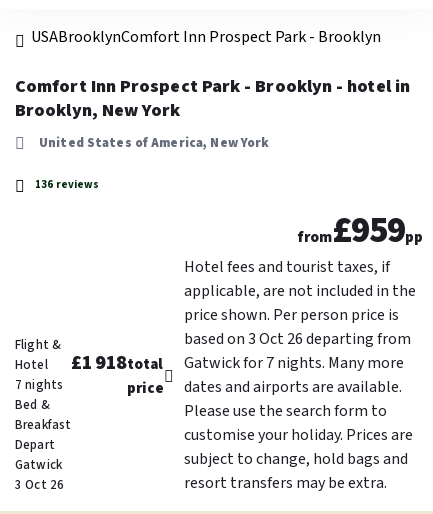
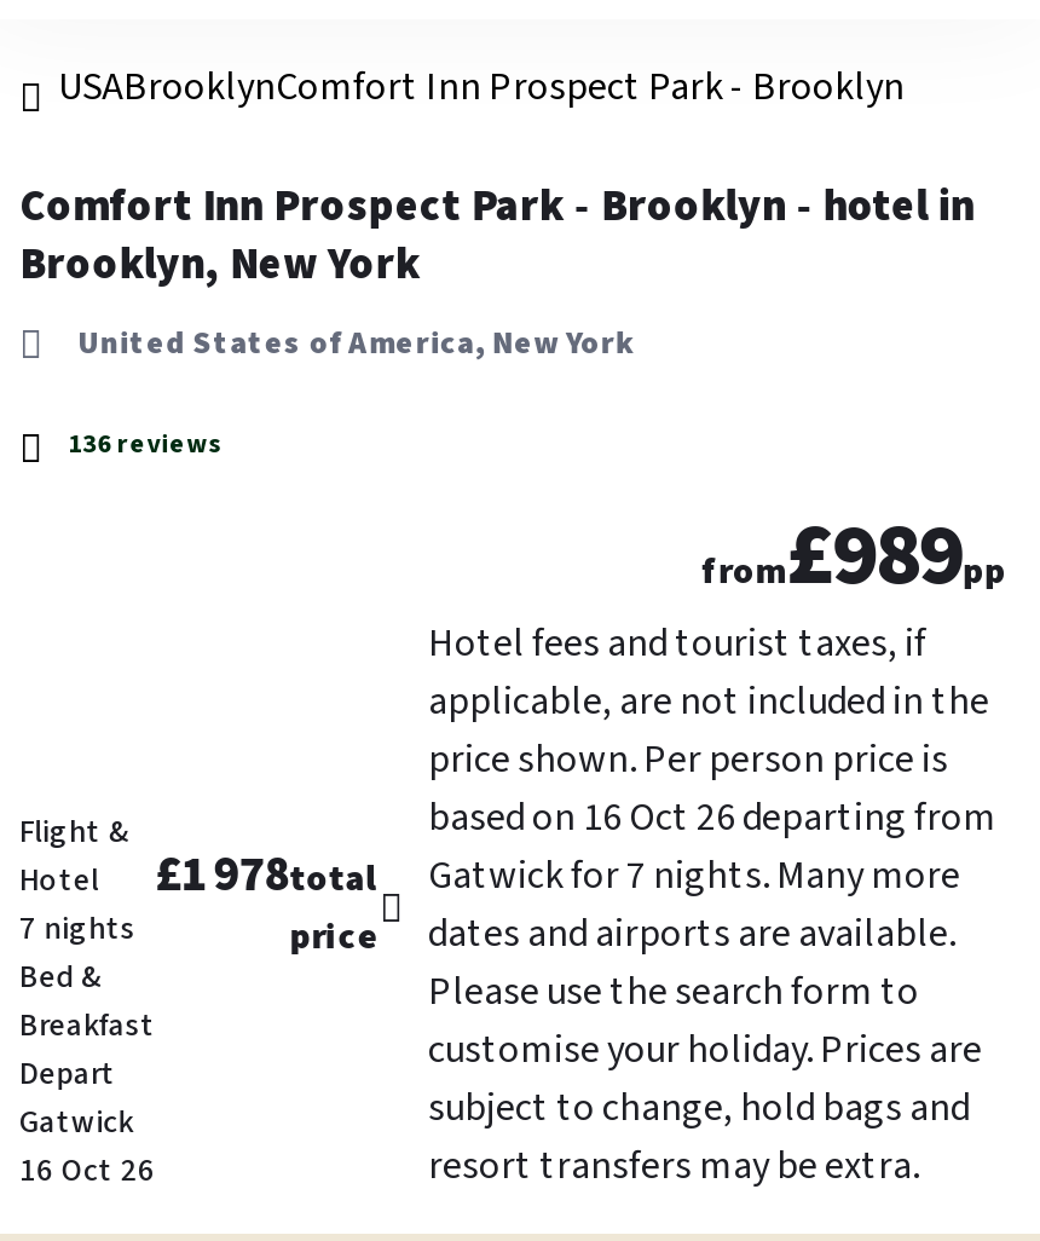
[297,205,423,256] from£959pp -> [701,494,1006,617] from£989pp
[184,328,411,350] based on 3 Oct 26 departing from -> [428,791,996,845] based on 16 Oct 26 departing from
[15,349,404,377] Hotel £1 918total Gatwick for 7 nights. Many more -> [19,842,960,910] Hotel £1 978total Gatwick for 7 nights. Many more
[15,476,64,494] 3 Oct 26 -> [19,1149,155,1193] 16 Oct 26

